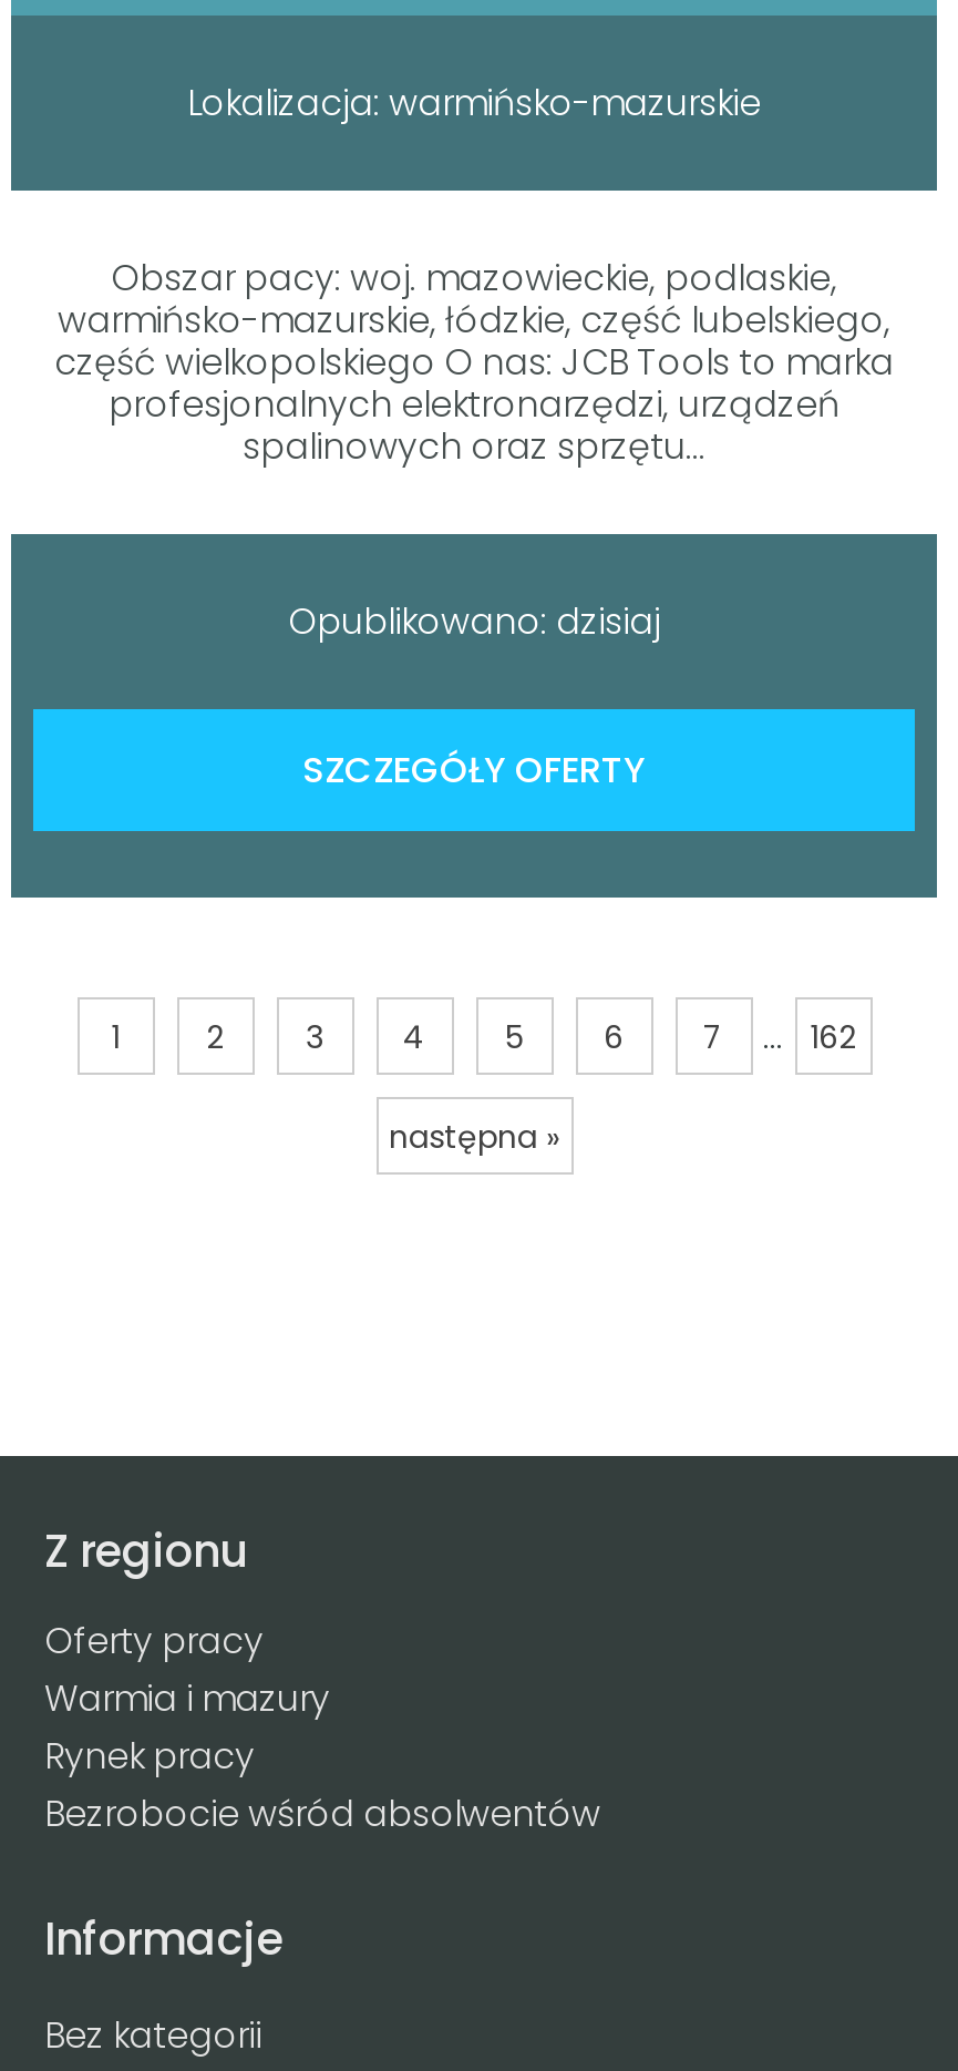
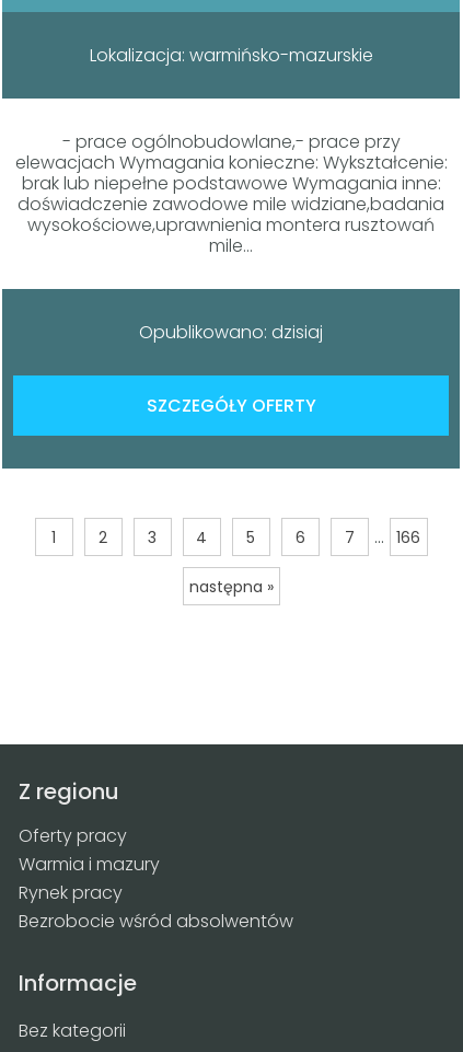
[54,252,894,471] Obszar pacy: woj. mazowieckie, podlaskie, | warmińsko-mazurskie, łódzkie, część lubelskiego, | część wielkopolskiego O nas: JCB Tools to marka | profesjonalnych elektronarzędzi, urządzeń | spalinowych oraz sprzętu... -> [15,129,447,258] - prace ogólnobudowlane,- prace przy | elewacjach Wymagania konieczne: Wykształcenie: | brak lub niepełne podstawowe Wymagania inne: | doświadczenie zawodowe mile widziane,badania | wysokościowe,uprawnienia montera rusztowań | mile...
[111,1010,856,1061] 1 2 3 4 5 6 7 ... 162 -> [51,524,420,549] 1 2 3 4 5 6 7 ... 166

